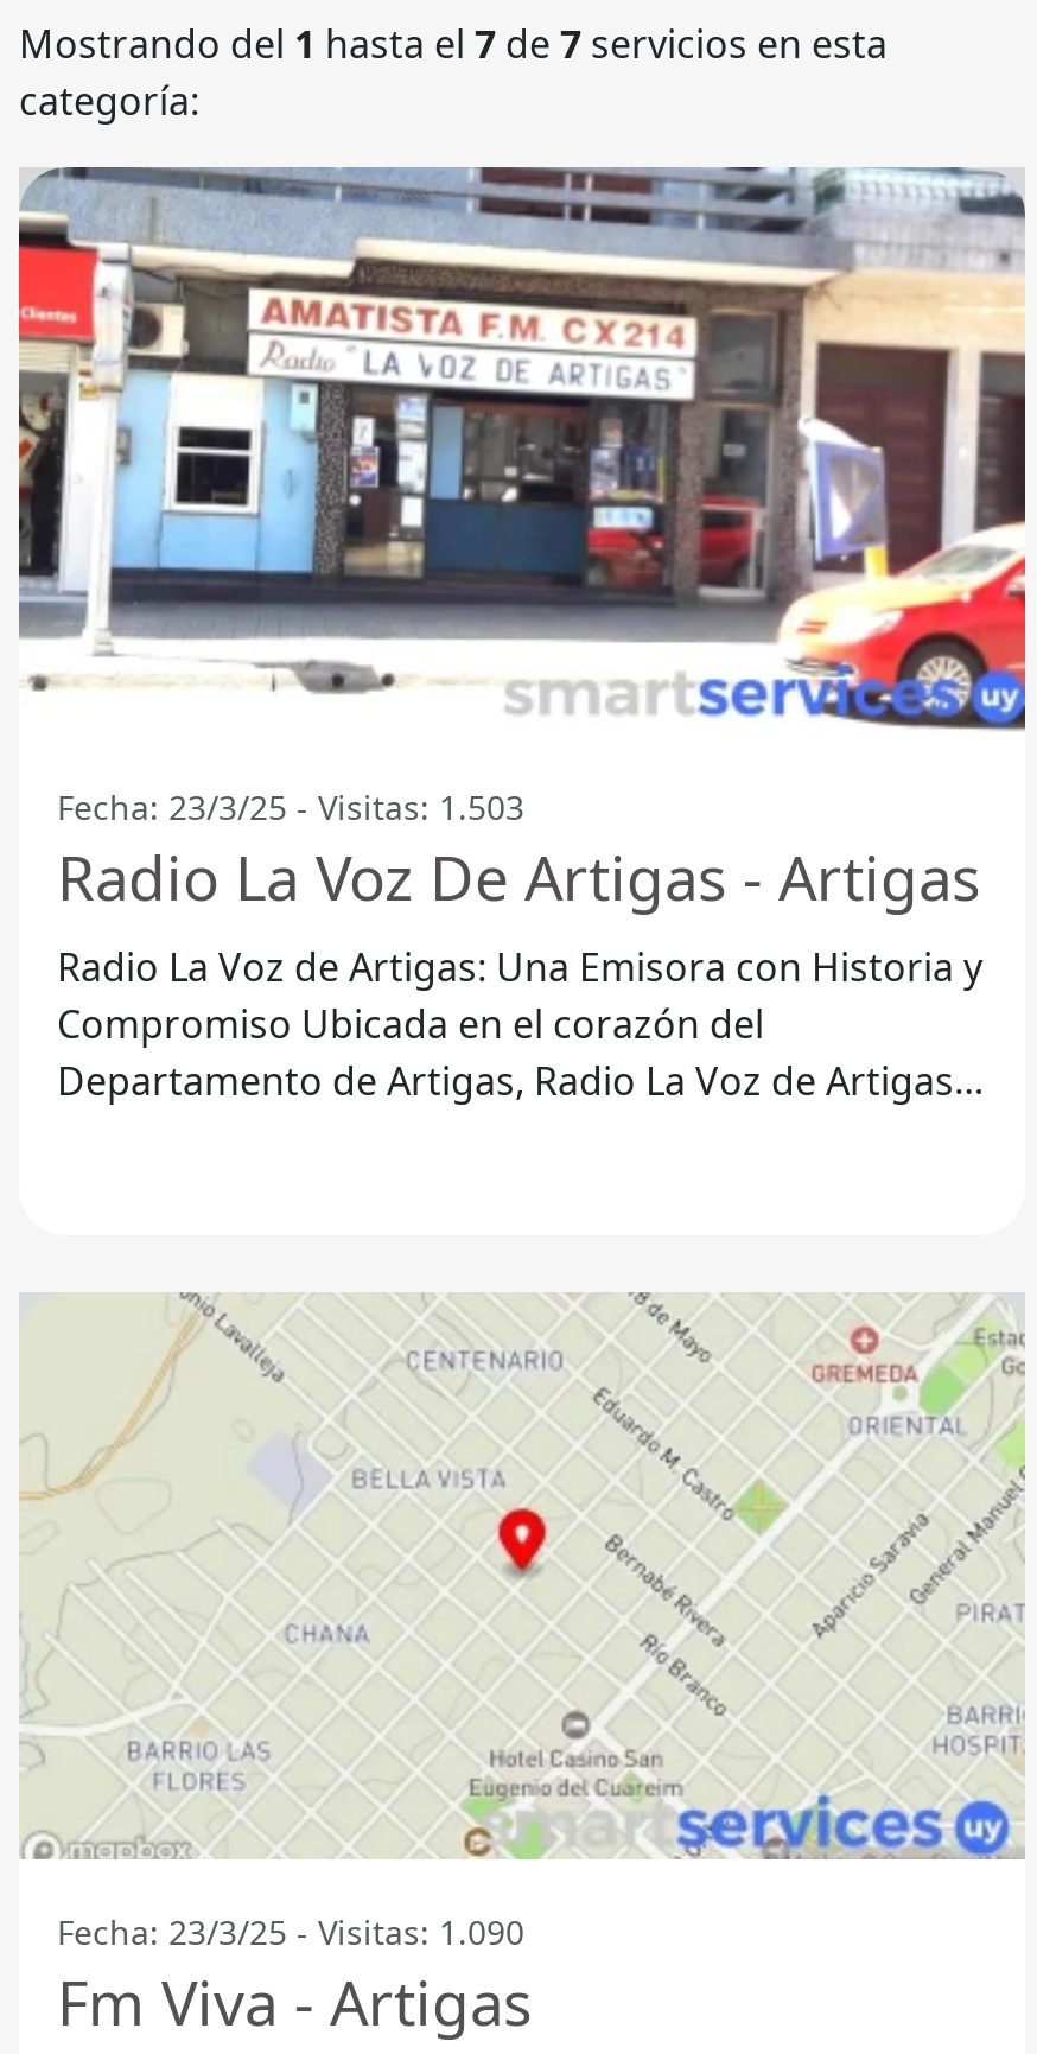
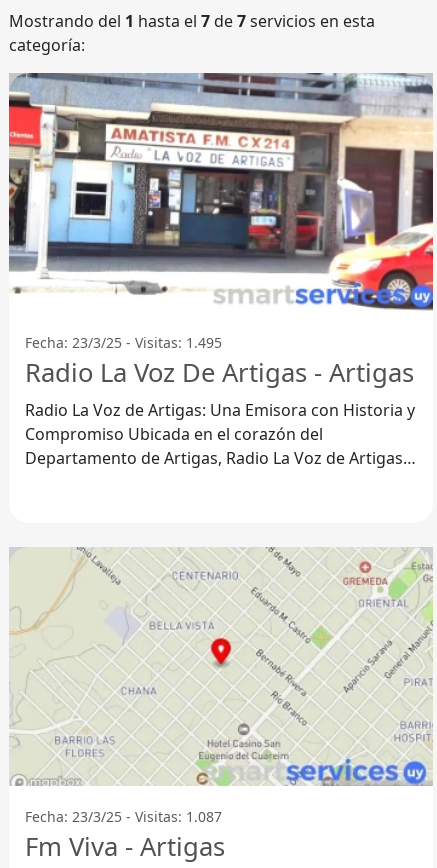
[57,783,524,828] Fecha: 23/3/25 - Visitas: 1.503 -> [25,333,222,352] Fecha: 23/3/25 - Visitas: 1.495
[57,1908,524,1953] Fecha: 23/3/25 - Visitas: 1.090 -> [25,807,222,826] Fecha: 23/3/25 - Visitas: 1.087

